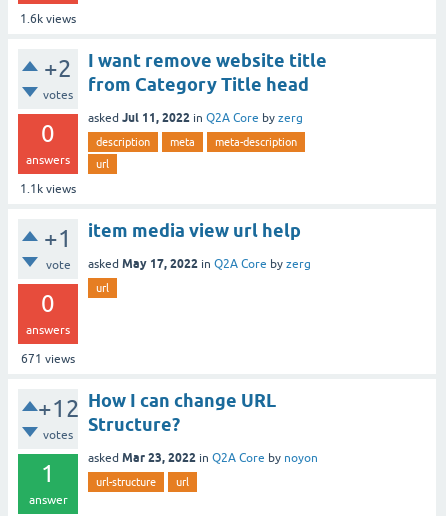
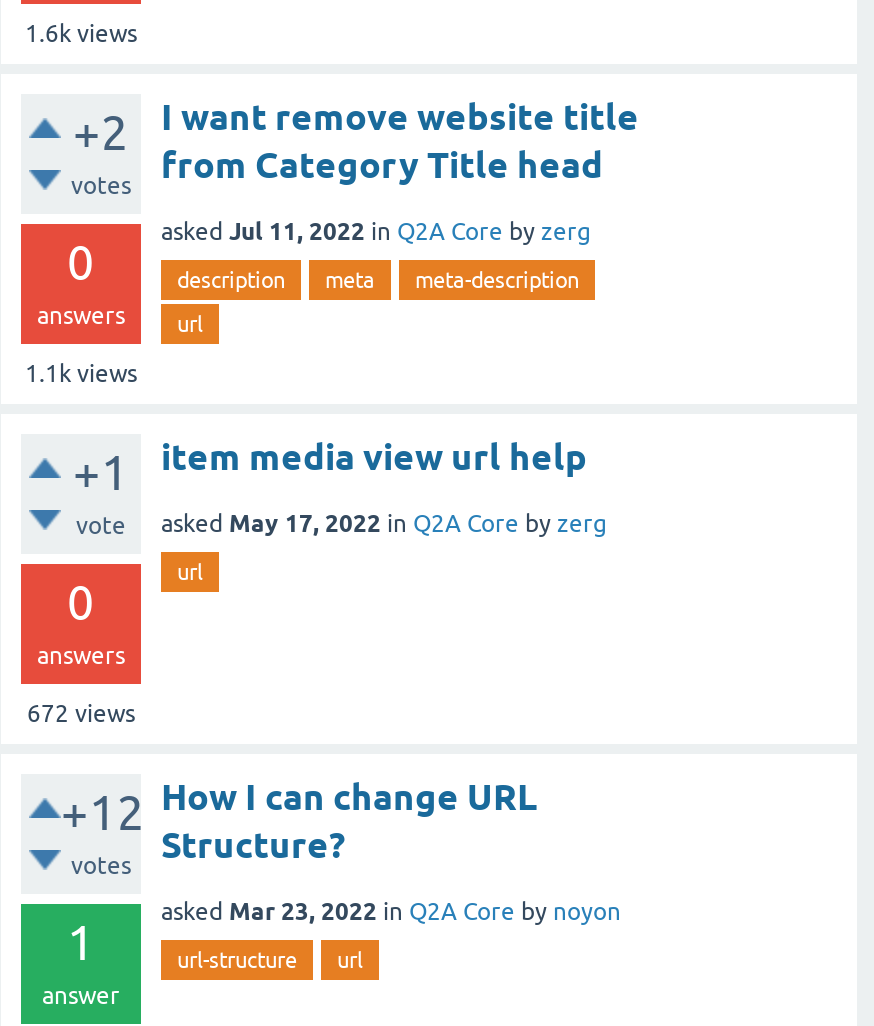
[21,352,75,366] 671 views -> [27,700,135,728] 672 views

